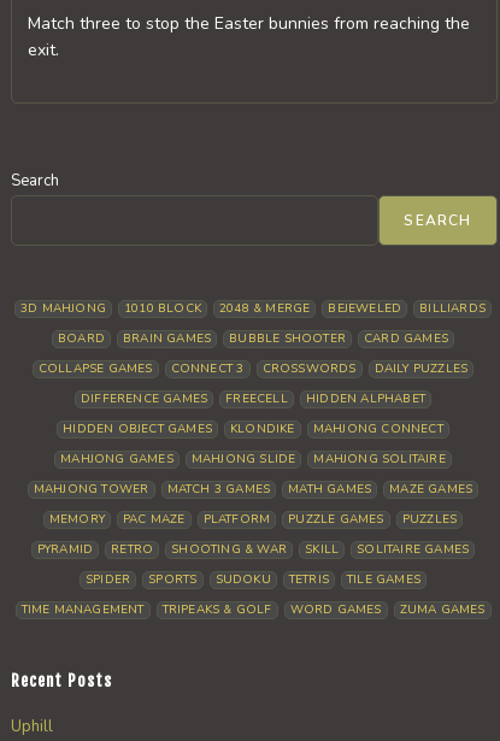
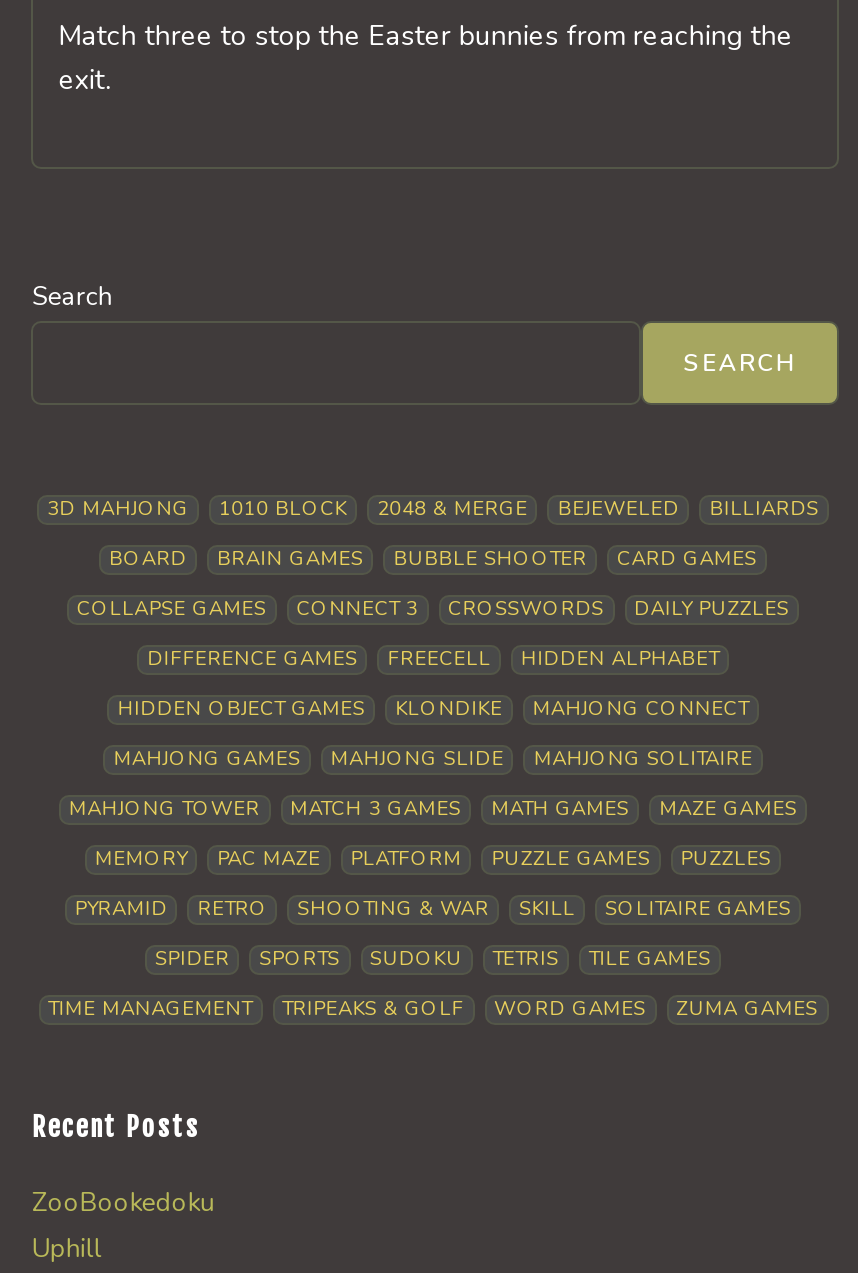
none -> [32,1184,214,1220] ZooBookedoku

